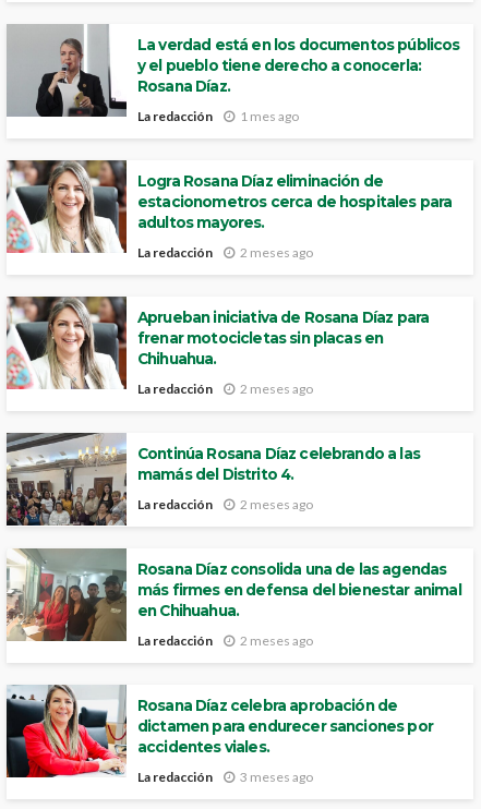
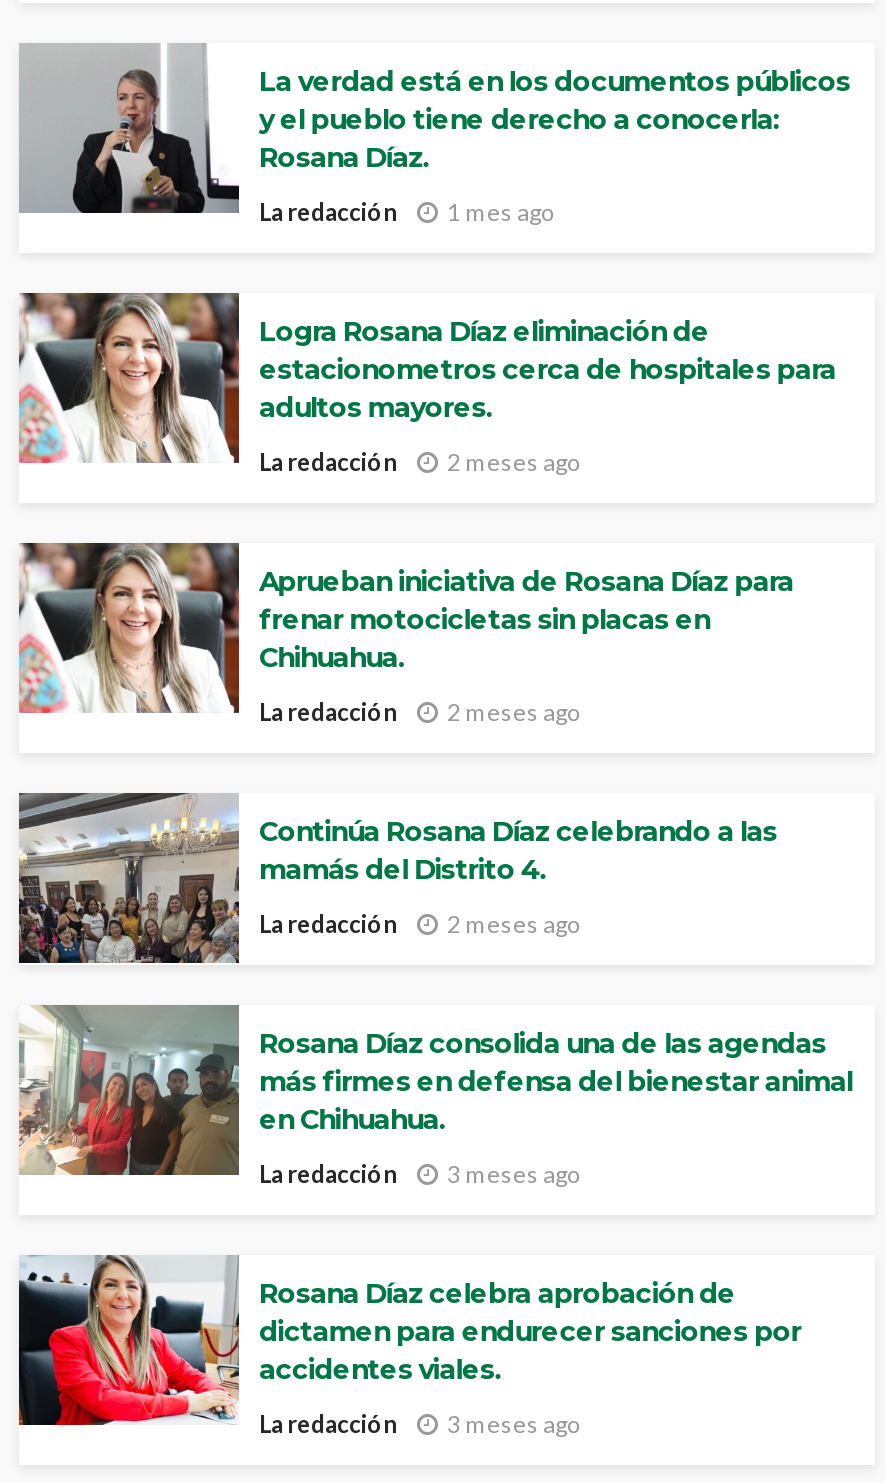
[137,632,313,649] La redacción 2 meses ago -> [259,1159,581,1189] La redacción 3 meses ago

